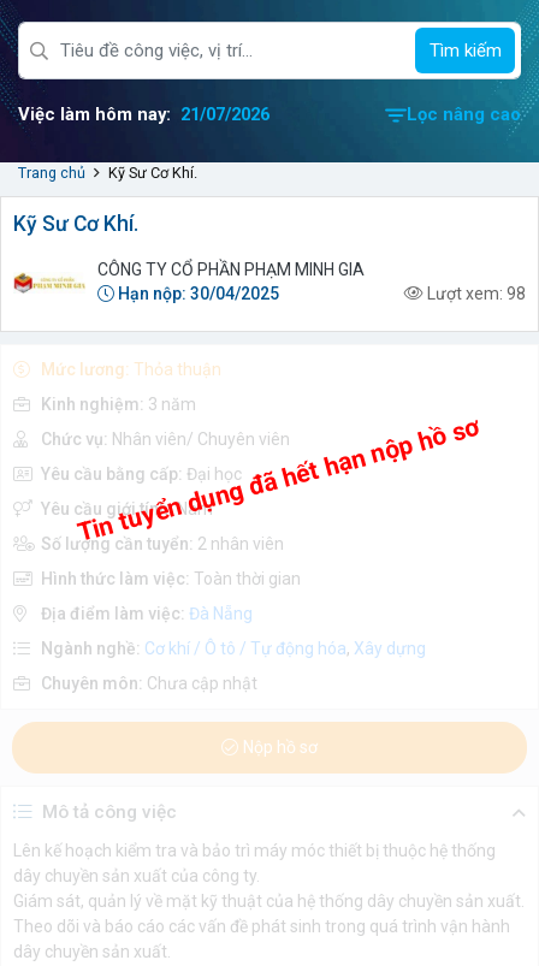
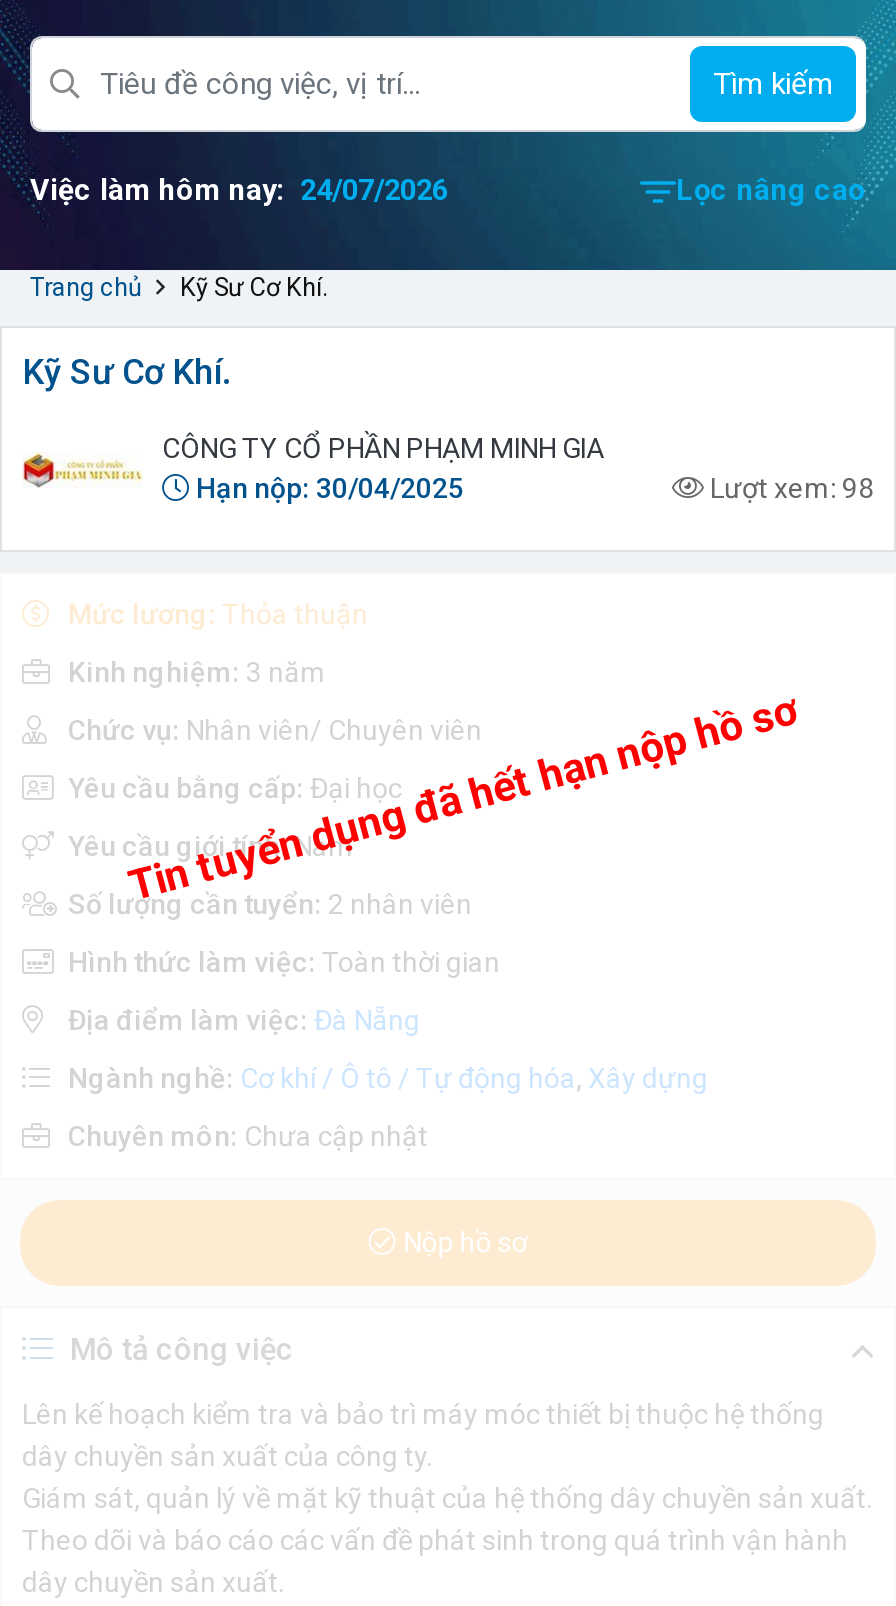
[18,103,269,125] Việc làm hôm nay: 21/07/2026 -> [30,172,448,208] Việc làm hôm nay: 24/07/2026

